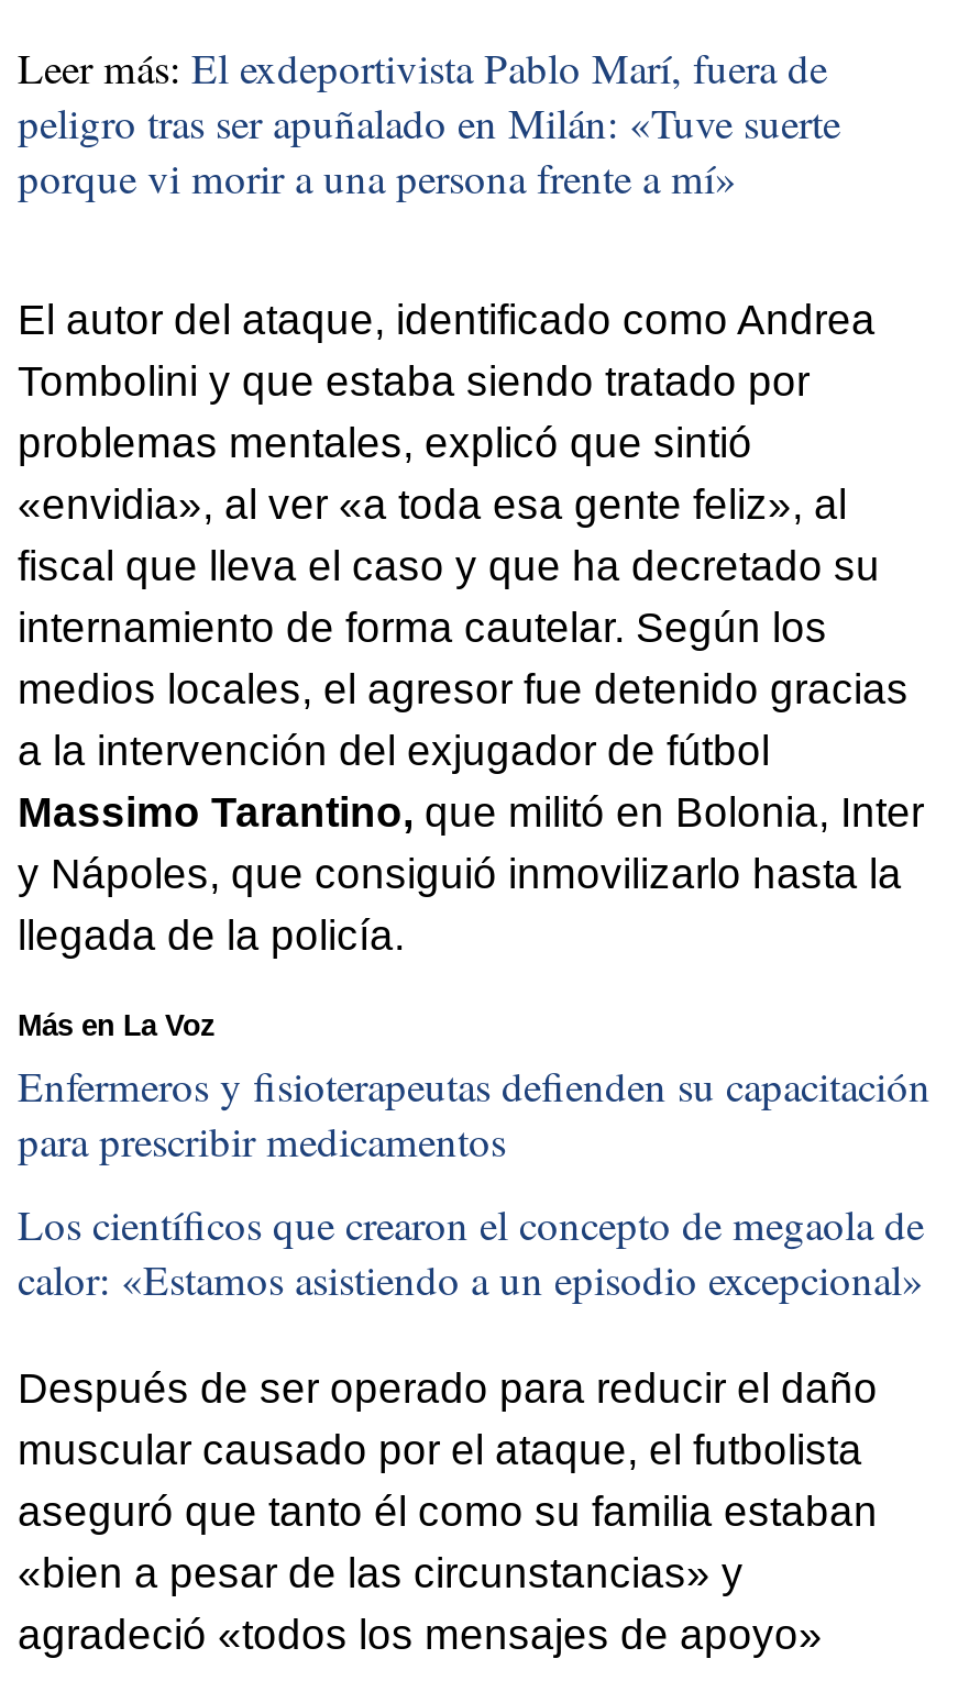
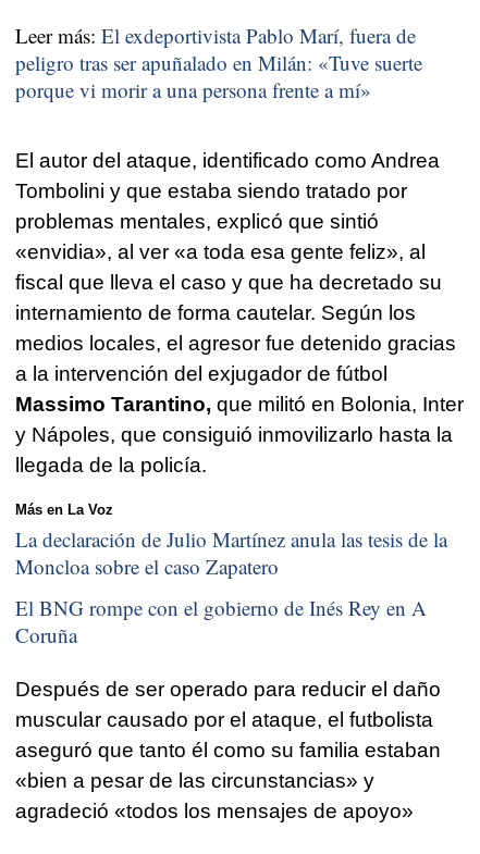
[18,1058,931,1168] Enfermeros y fisioterapeutas defienden su capacitación | para prescribir medicamentos -> [15,526,447,580] La declaración de Julio Martínez anula las tesis de la | Moncloa sobre el caso Zapatero
[18,1196,924,1306] Los científicos que crearon el concepto de megaola de | calor: «Estamos asistiendo a un episodio excepcional» -> [15,594,427,648] El BNG rompe con el gobierno de Inés Rey en A | Coruña

